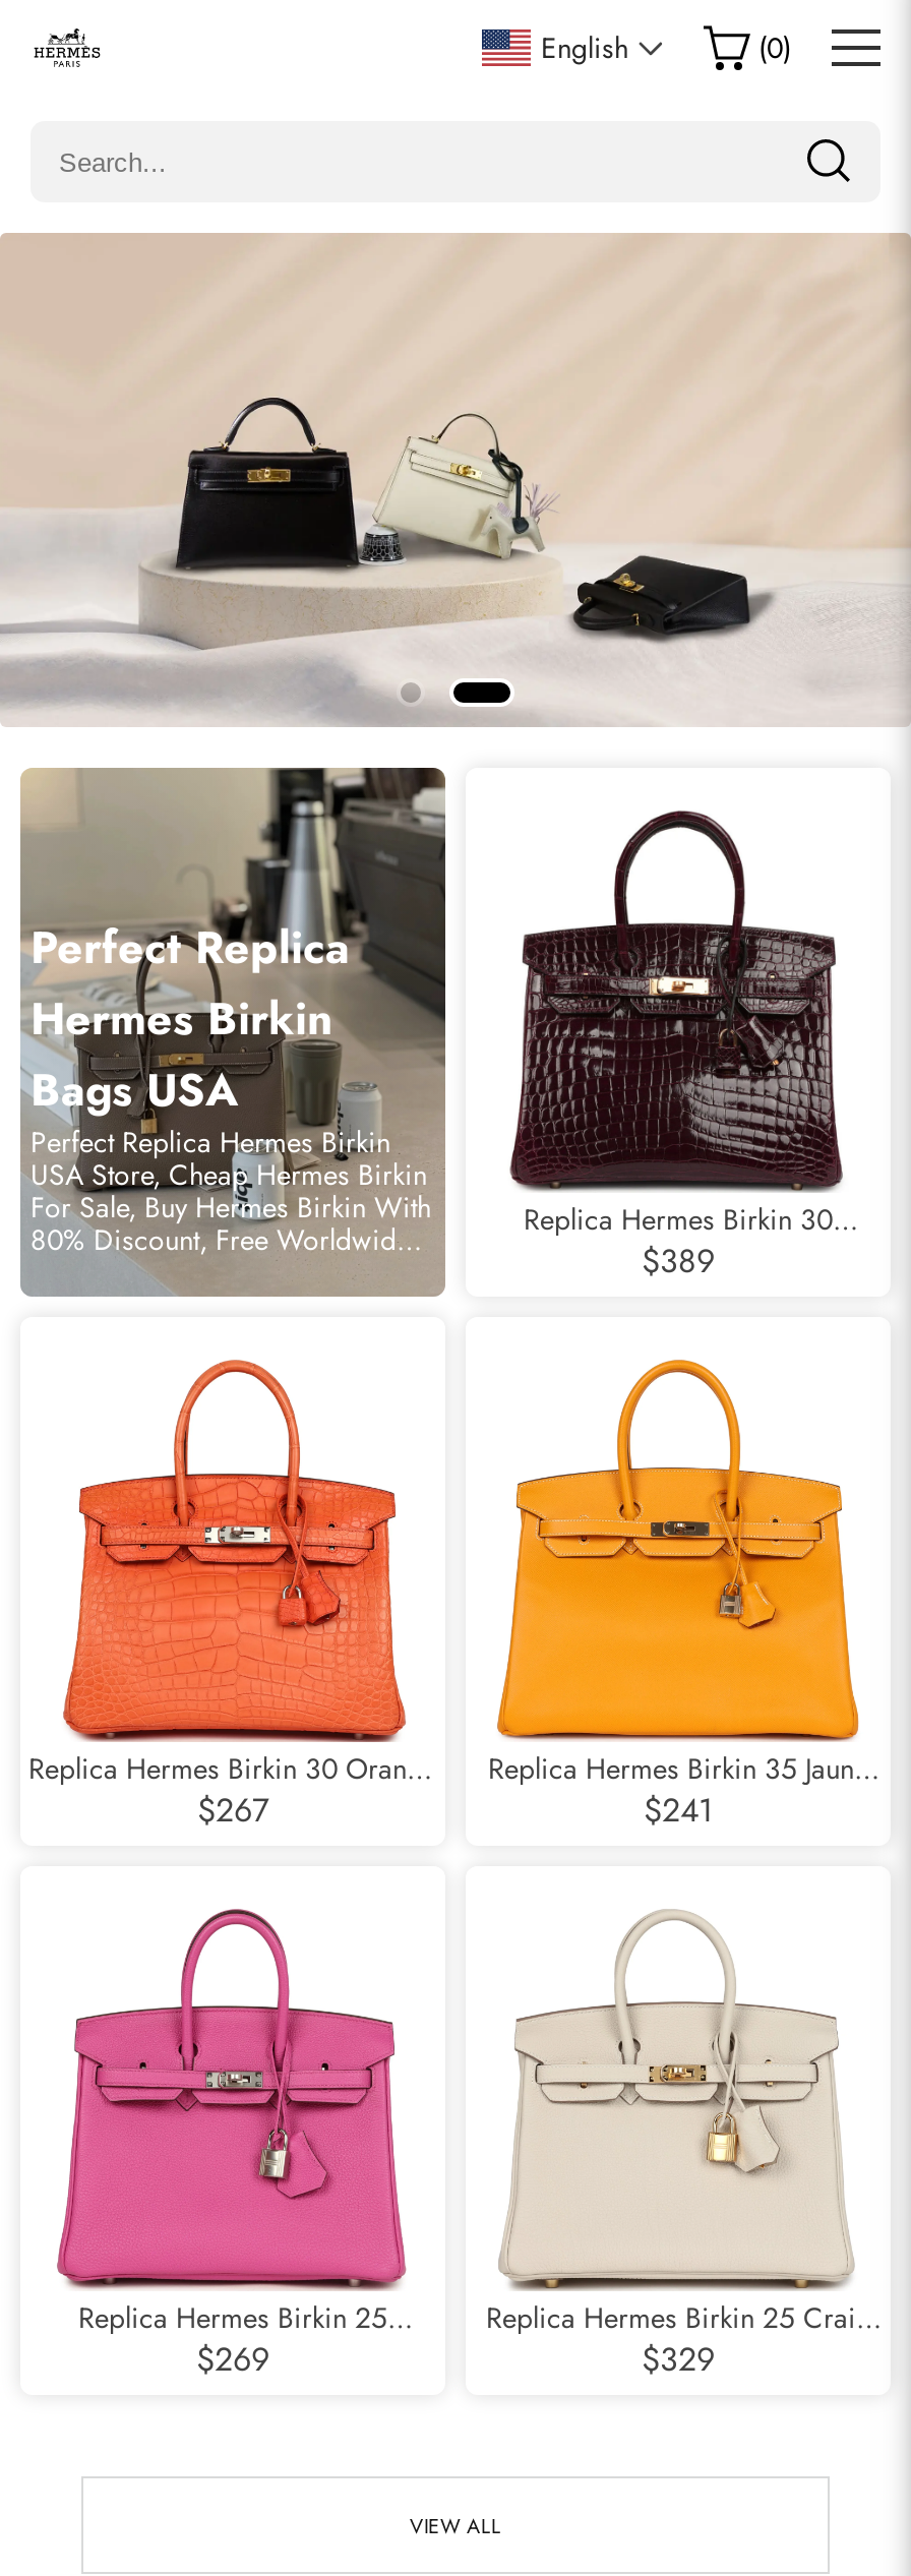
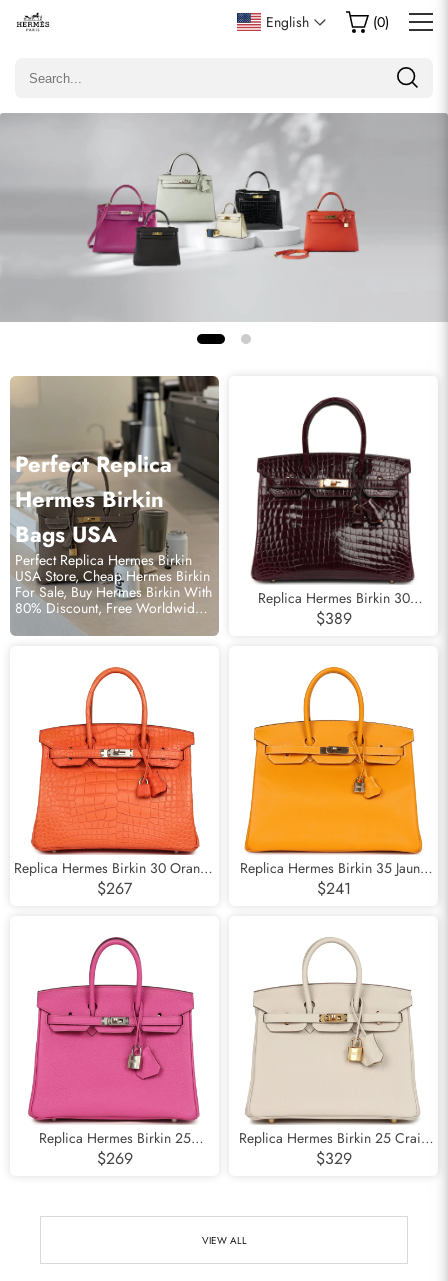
[6,233,905,727] [image] -> [3,113,445,355] [image]

